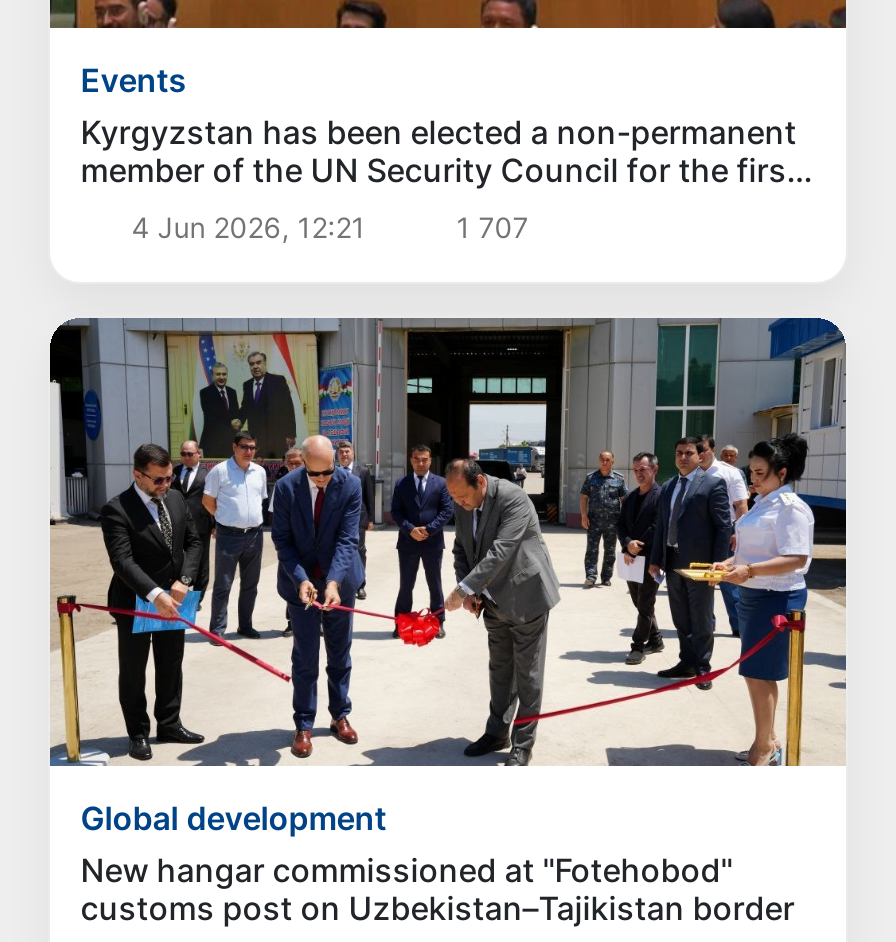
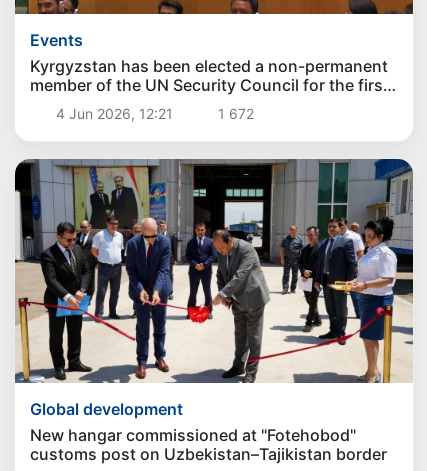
[448,210,528,244] 1 707 -> [214,105,254,122] 1 672

